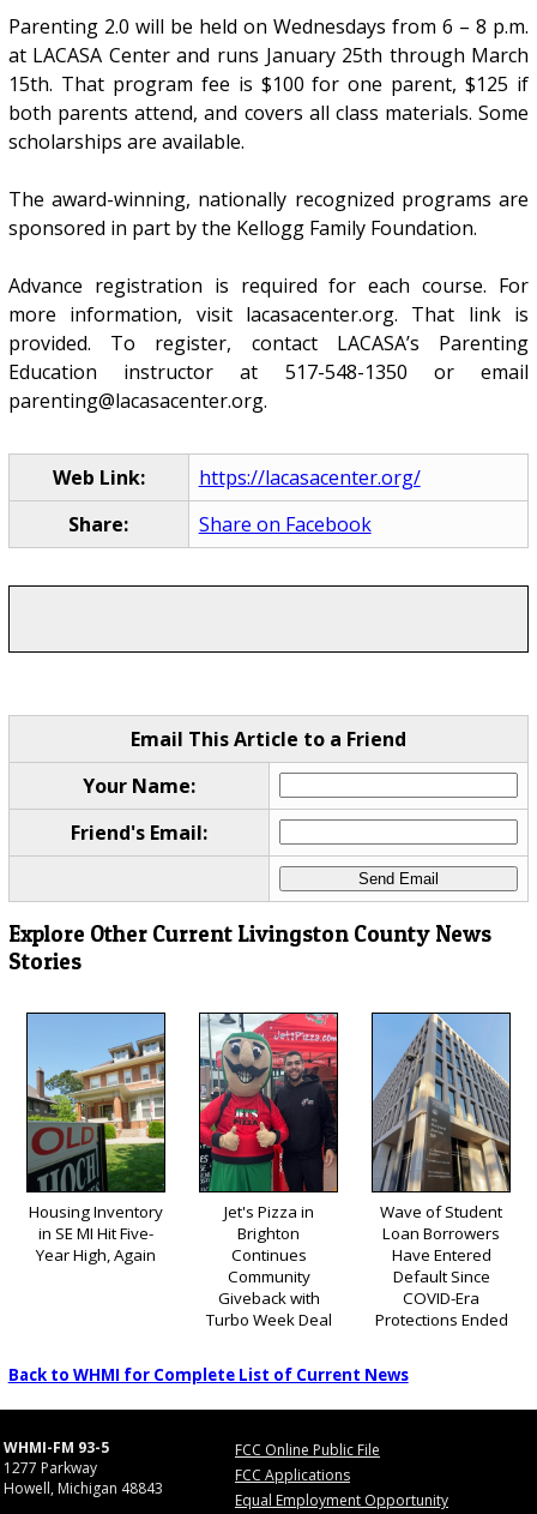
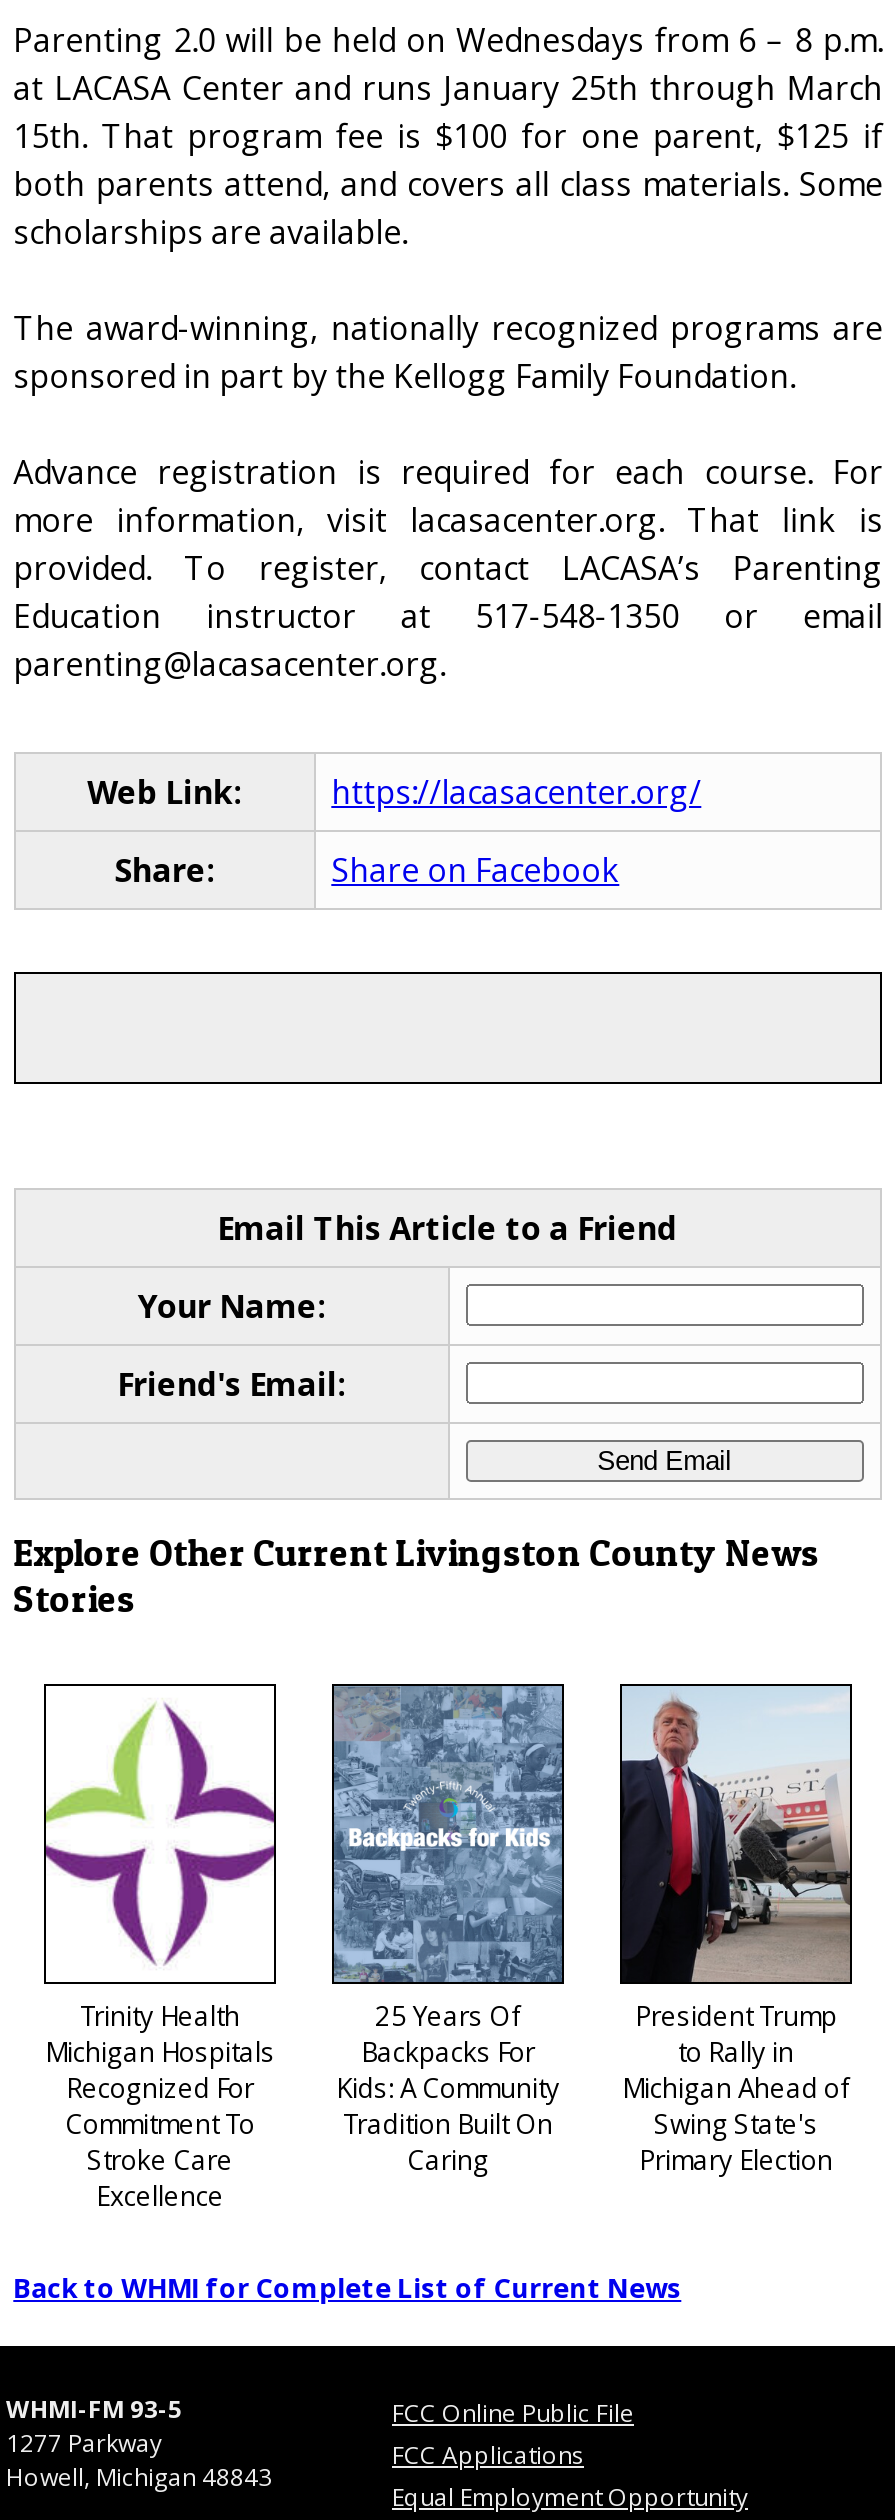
[26,1013,165,1265] [image] | Housing Inventory | in SE MI Hit Five- | Year High, Again -> [44,1684,276,2213] [image] | Trinity Health | Michigan Hospitals | Recognized For | Commitment To | Stroke Care | Excellence
[199,1013,338,1330] [image] | Jet's Pizza in | Brighton | Continues | Community | Giveback with | Turbo Week Deal -> [332,1684,564,2177] [image] | 25 Years Of | Backpacks For | Kids: A Community | Tradition Built On | Caring
[372,1014,511,1330] [image] | Wave of Student | Loan Borrowers | Have Entered | Default Since | COVID-Era | Protections Ended -> [620,1686,852,2177] [image] | President Trump | to Rally in | Michigan Ahead of | Swing State's | Primary Election

